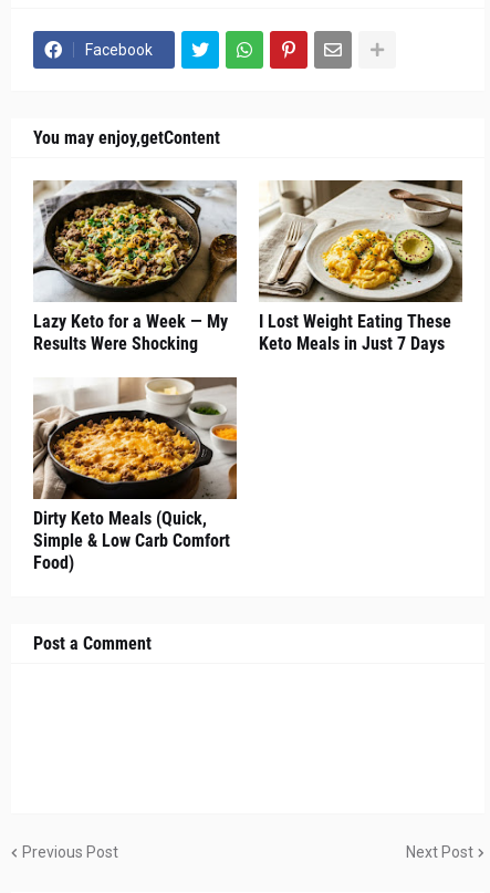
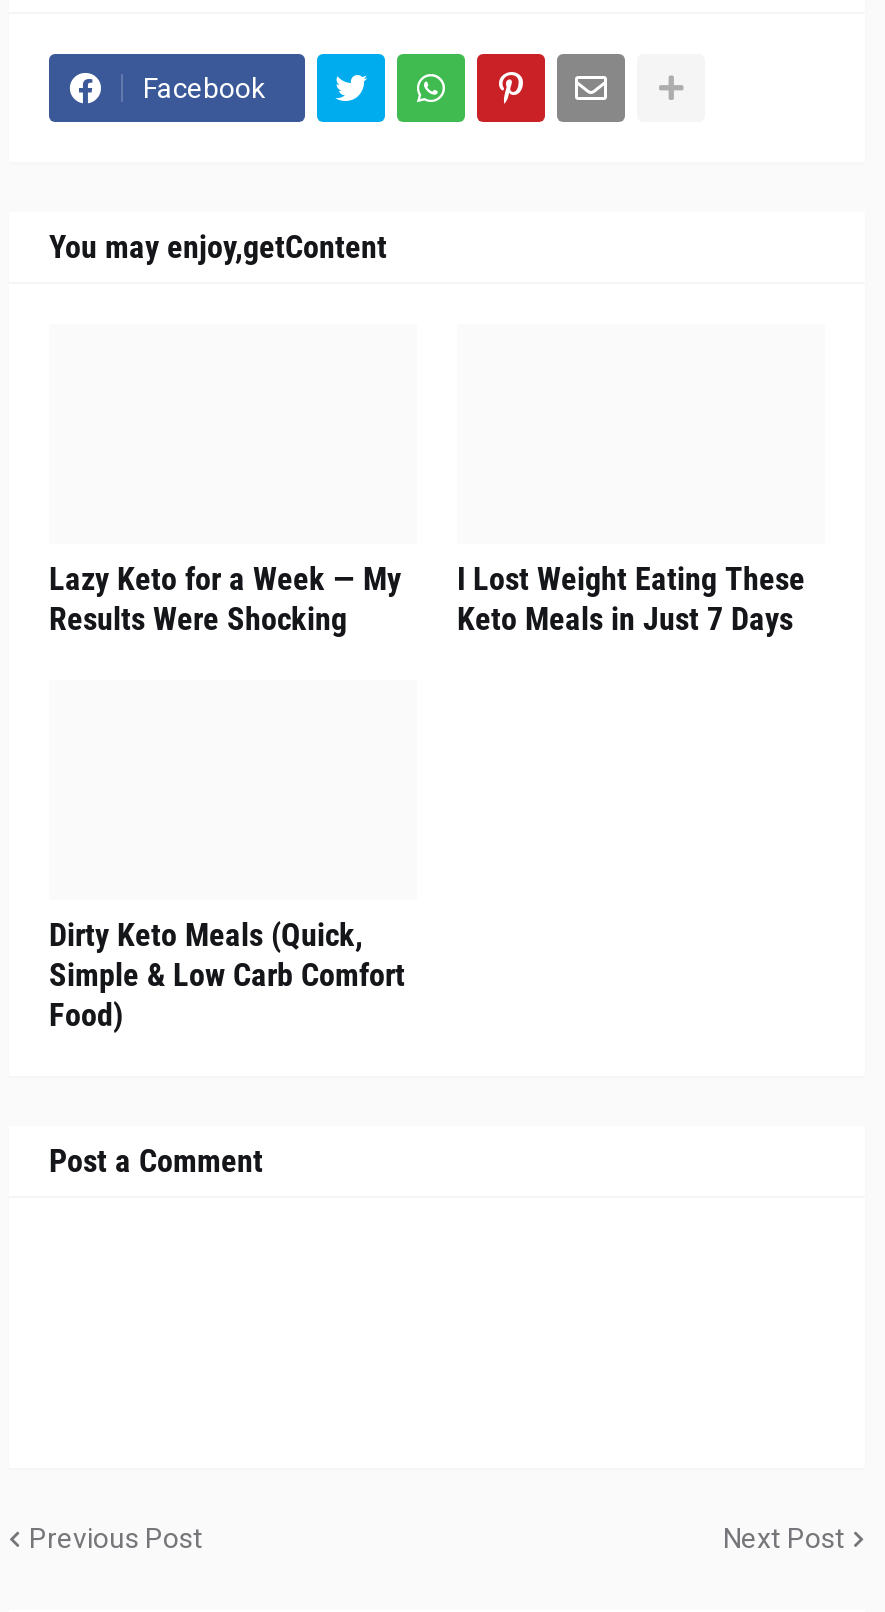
[32,179,238,303] [image] -> none
[258,179,463,303] [image] -> none
[32,376,238,500] [image] -> none

